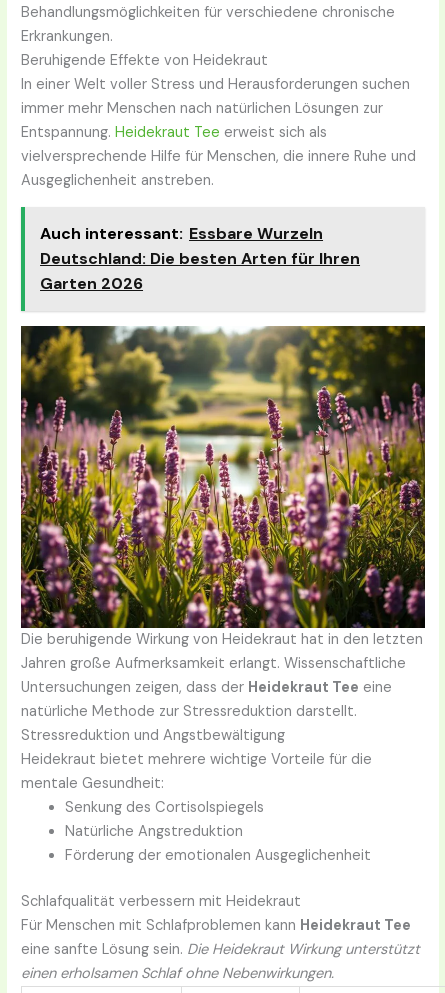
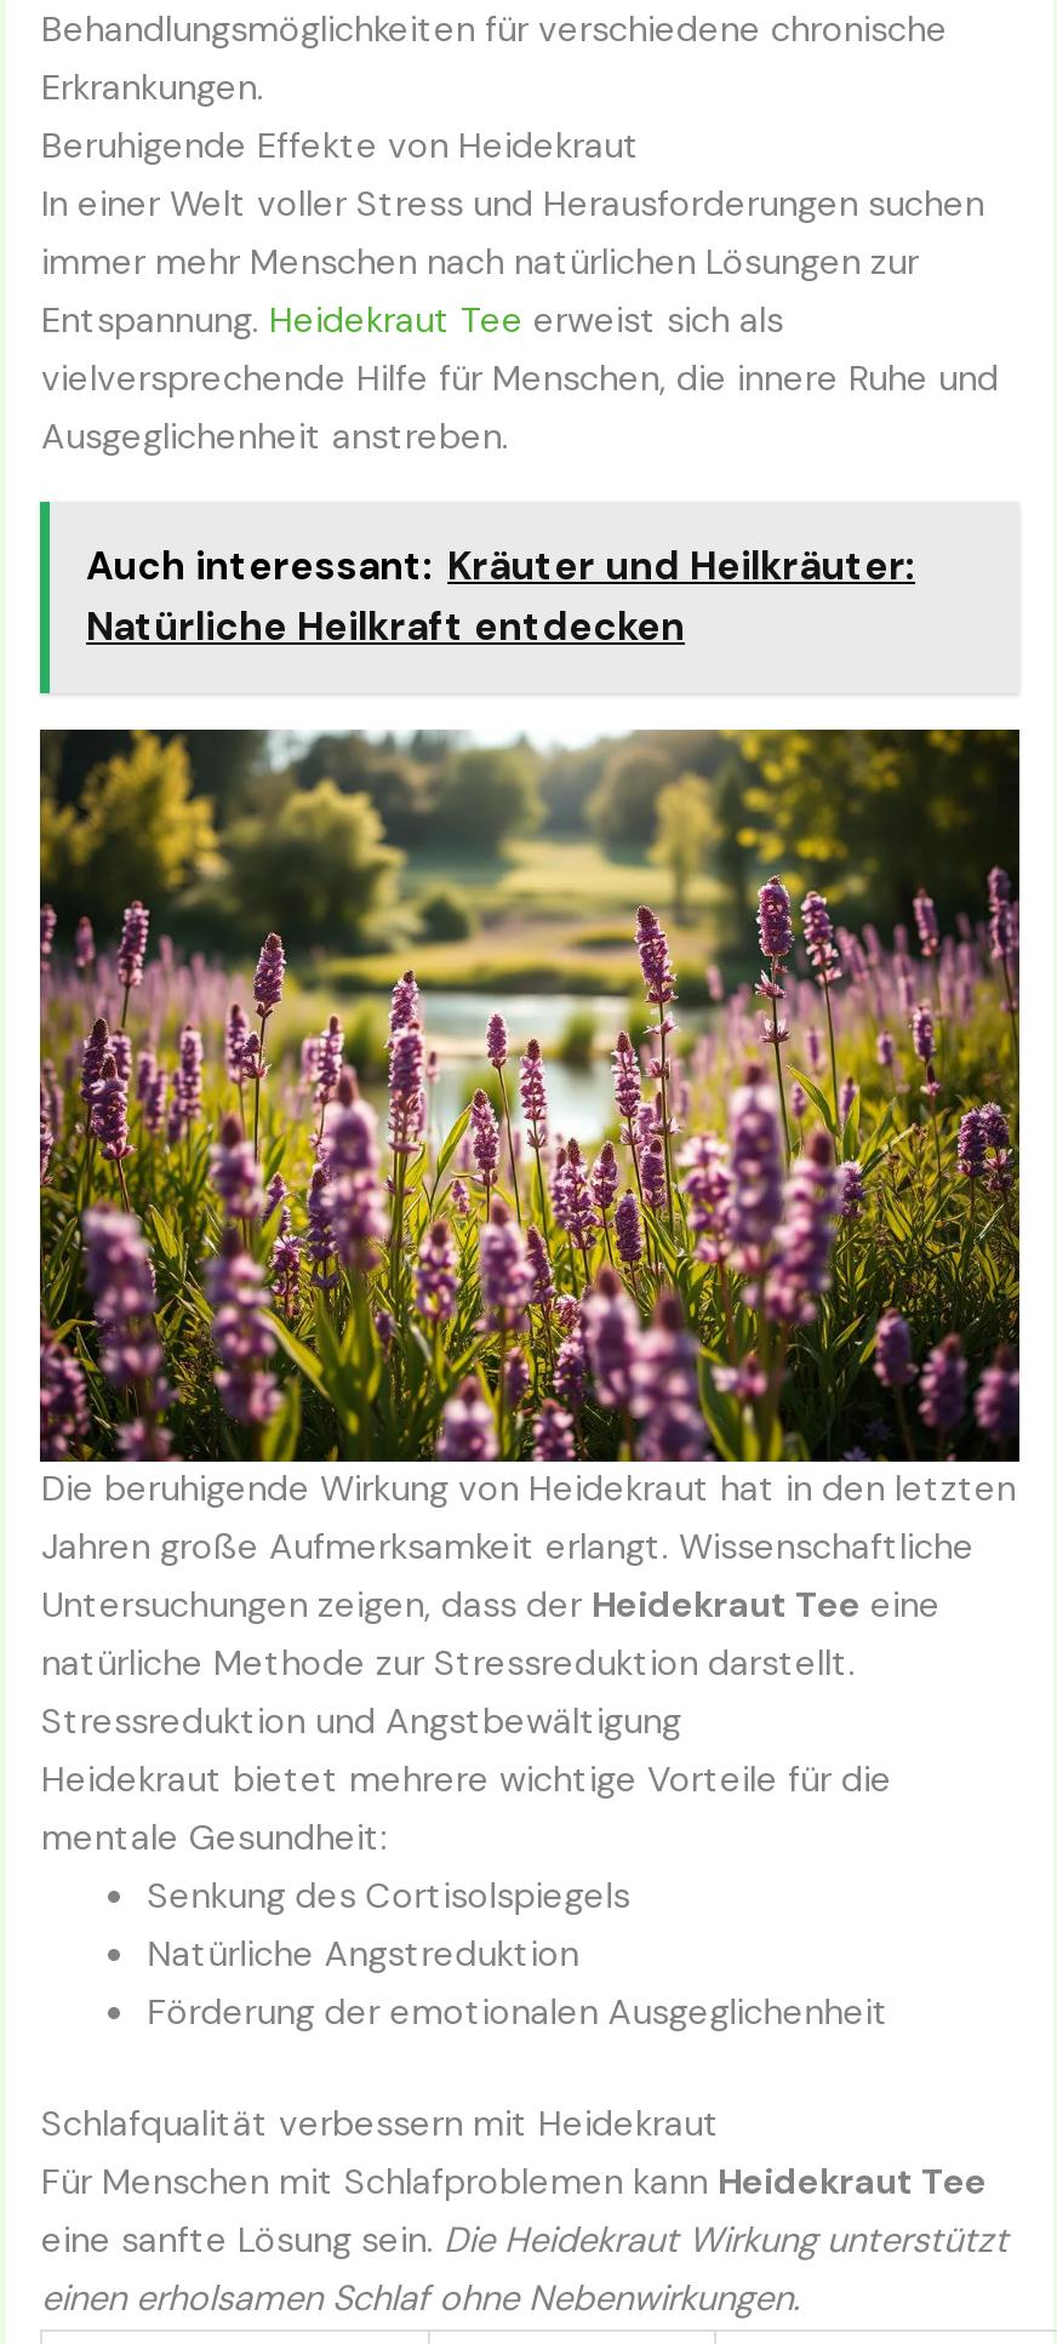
[40,223,360,294] Auch interessant: Essbare Wurzeln | Deutschland: Die besten Arten für Ihren | Garten 2026 -> [86,540,915,652] Auch interessant: Kräuter und Heilkräuter: | Natürliche Heilkraft entdecken

